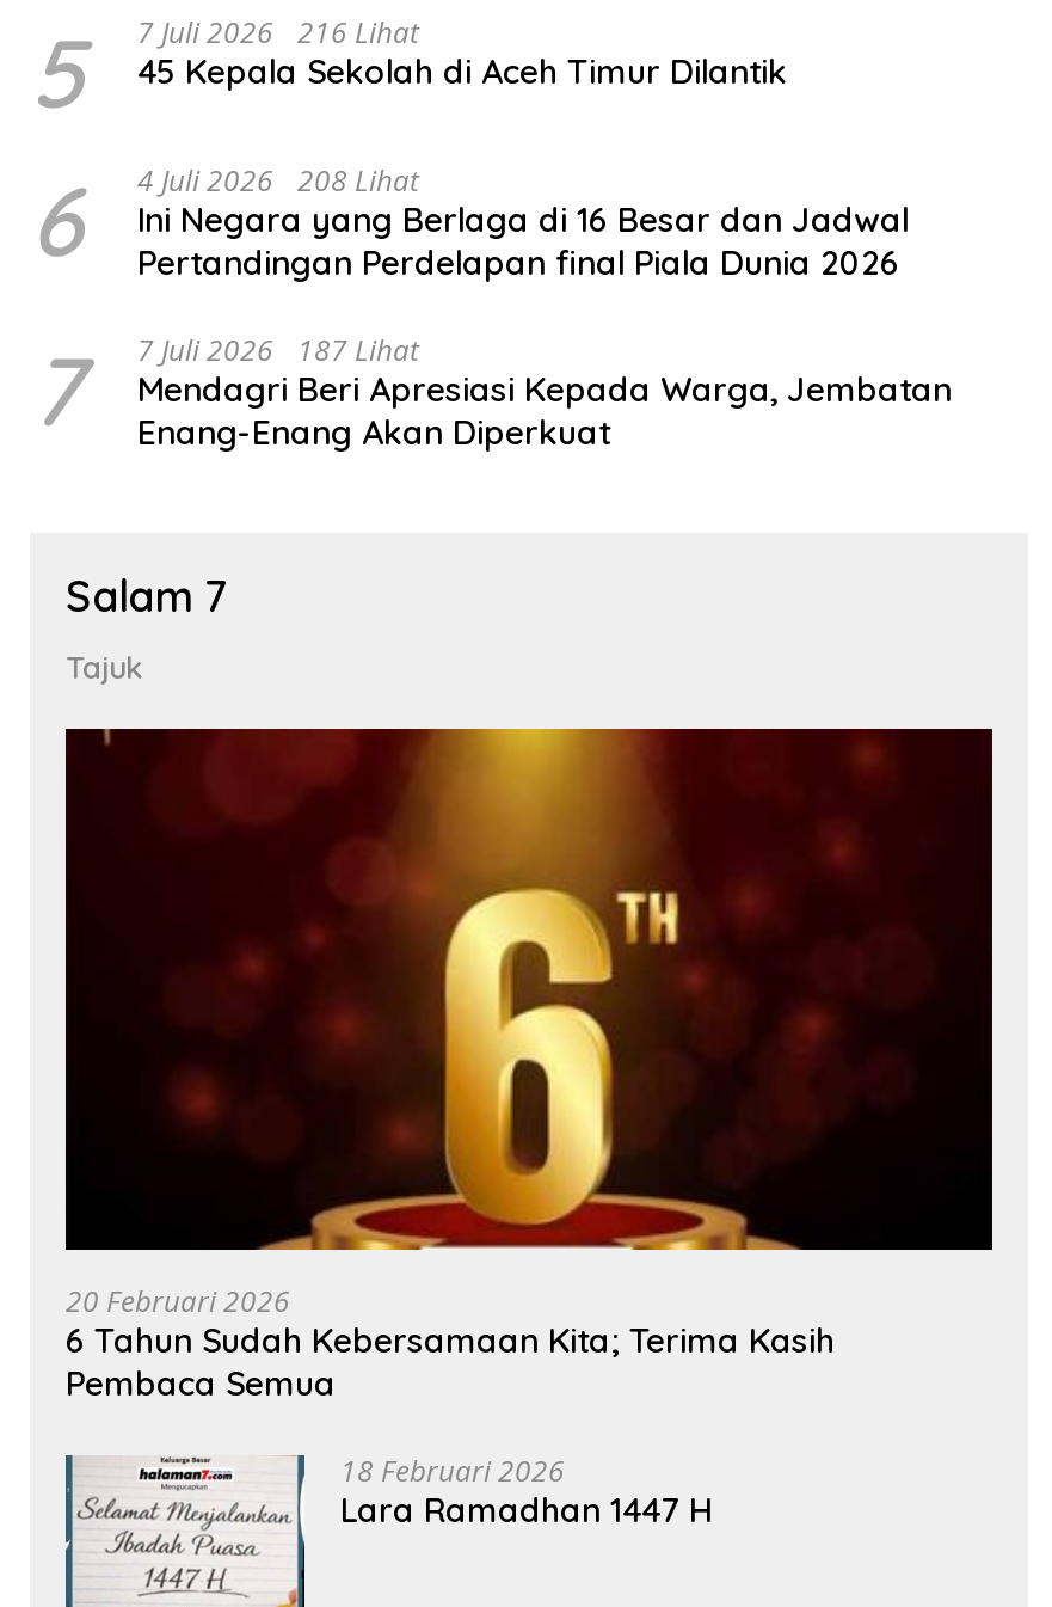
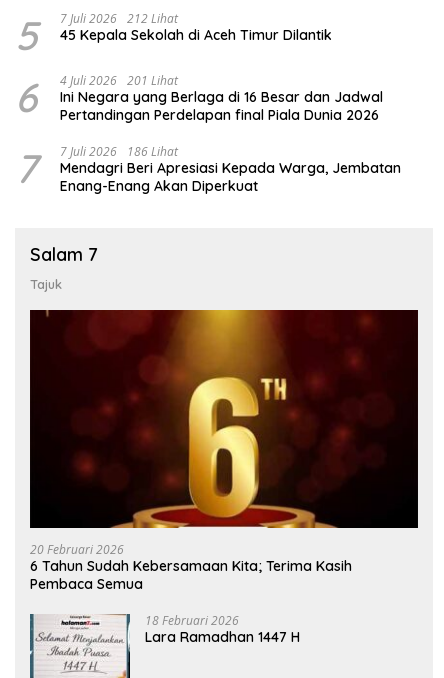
[30,11,787,130] 5 7 Juli 2026 216 Lihat 45 Kepala Sekolah di Aceh Timur Dilantik -> [15,10,332,60] 5 7 Juli 2026 212 Lihat 45 Kepala Sekolah di Aceh Timur Dilantik
[30,159,909,283] 6 4 Juli 2026 208 Lihat Ini Negara yang Berlaga di 16 Besar dan Jadwal Pertandingan Perdelapan final Piala Dunia 2026 -> [15,72,383,124] 6 4 Juli 2026 201 Lihat Ini Negara yang Berlaga di 16 Besar dan Jadwal Pertandingan Perdelapan final Piala Dunia 2026
[30,329,952,453] 7 7 Juli 2026 187 Lihat Mendagri Beri Apresiasi Kepada Warga, Jembatan Enang-Enang Akan Diperkuat -> [15,143,401,195] 7 7 Juli 2026 186 Lihat Mendagri Beri Apresiasi Kepada Warga, Jembatan Enang-Enang Akan Diperkuat

